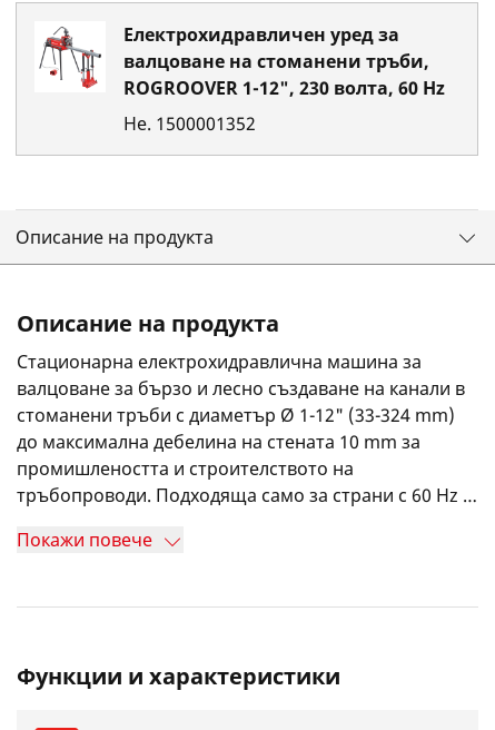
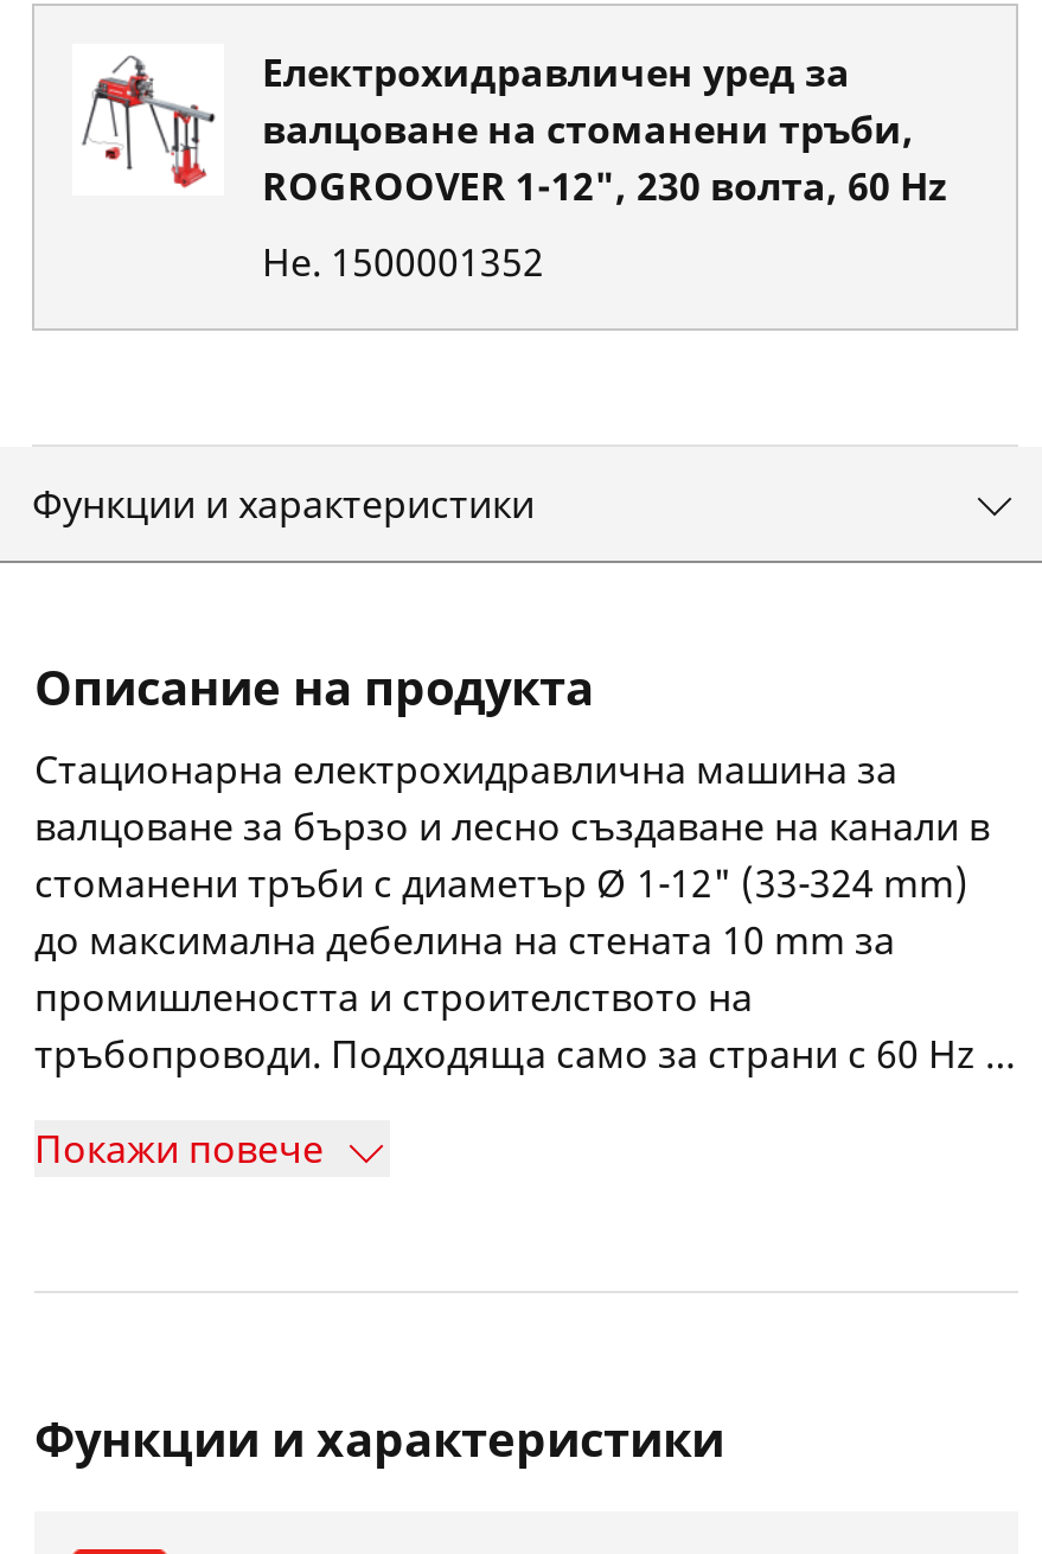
[16,225,214,249] Описание на продукта -> [32,478,535,530] Функции и характеристики

